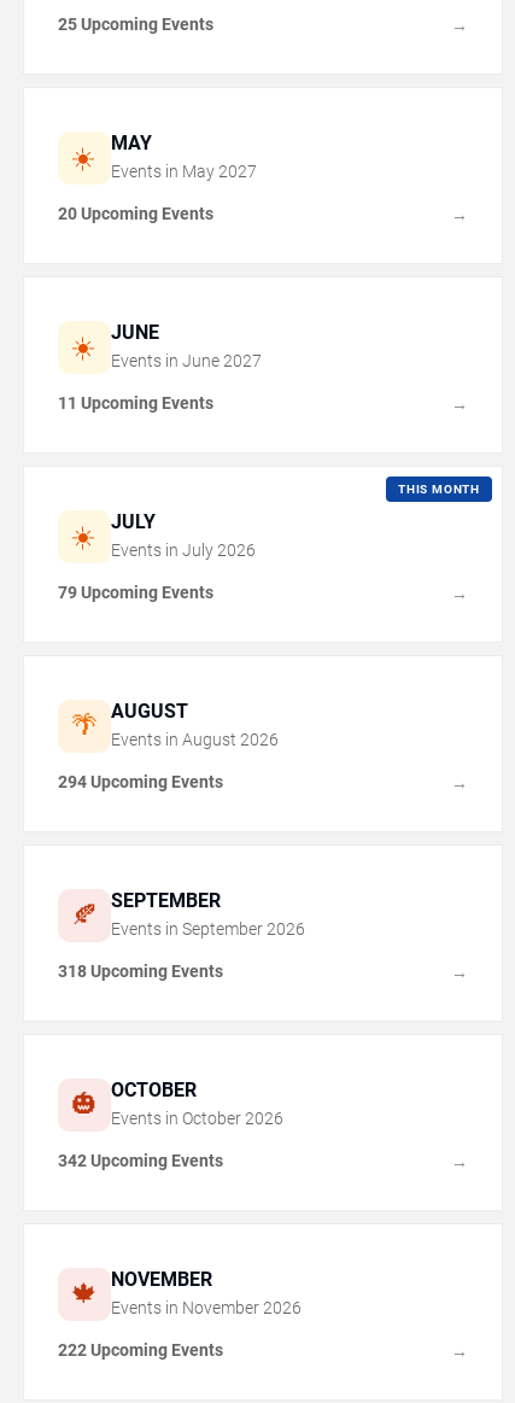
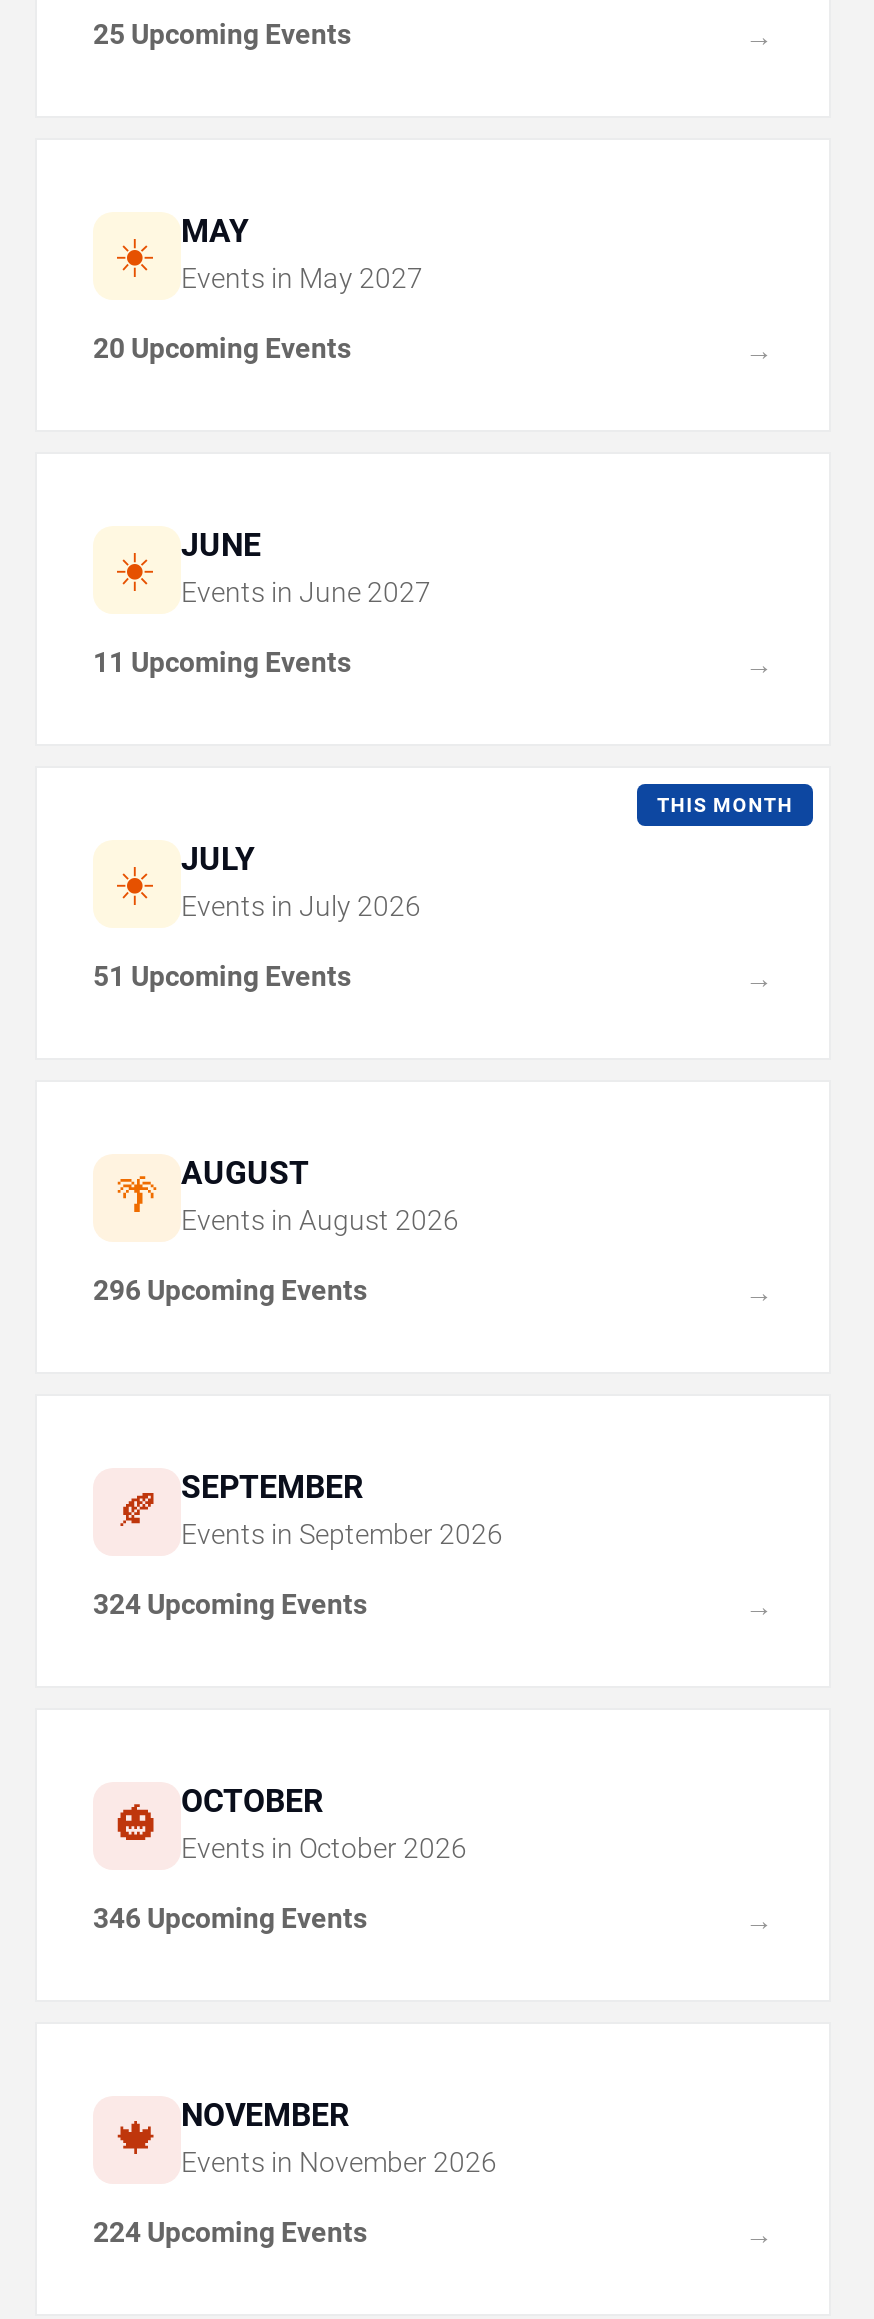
[58,583,213,603] 79 Upcoming Events -> [93,961,351,993] 51 Upcoming Events
[58,773,223,792] 294 Upcoming Events -> [93,1275,367,1307] 296 Upcoming Events
[58,962,223,981] 318 Upcoming Events -> [93,1589,367,1621] 324 Upcoming Events
[58,1151,223,1171] 342 Upcoming Events -> [93,1903,367,1935] 346 Upcoming Events
[58,1341,223,1360] 222 Upcoming Events -> [93,2217,367,2249] 224 Upcoming Events

